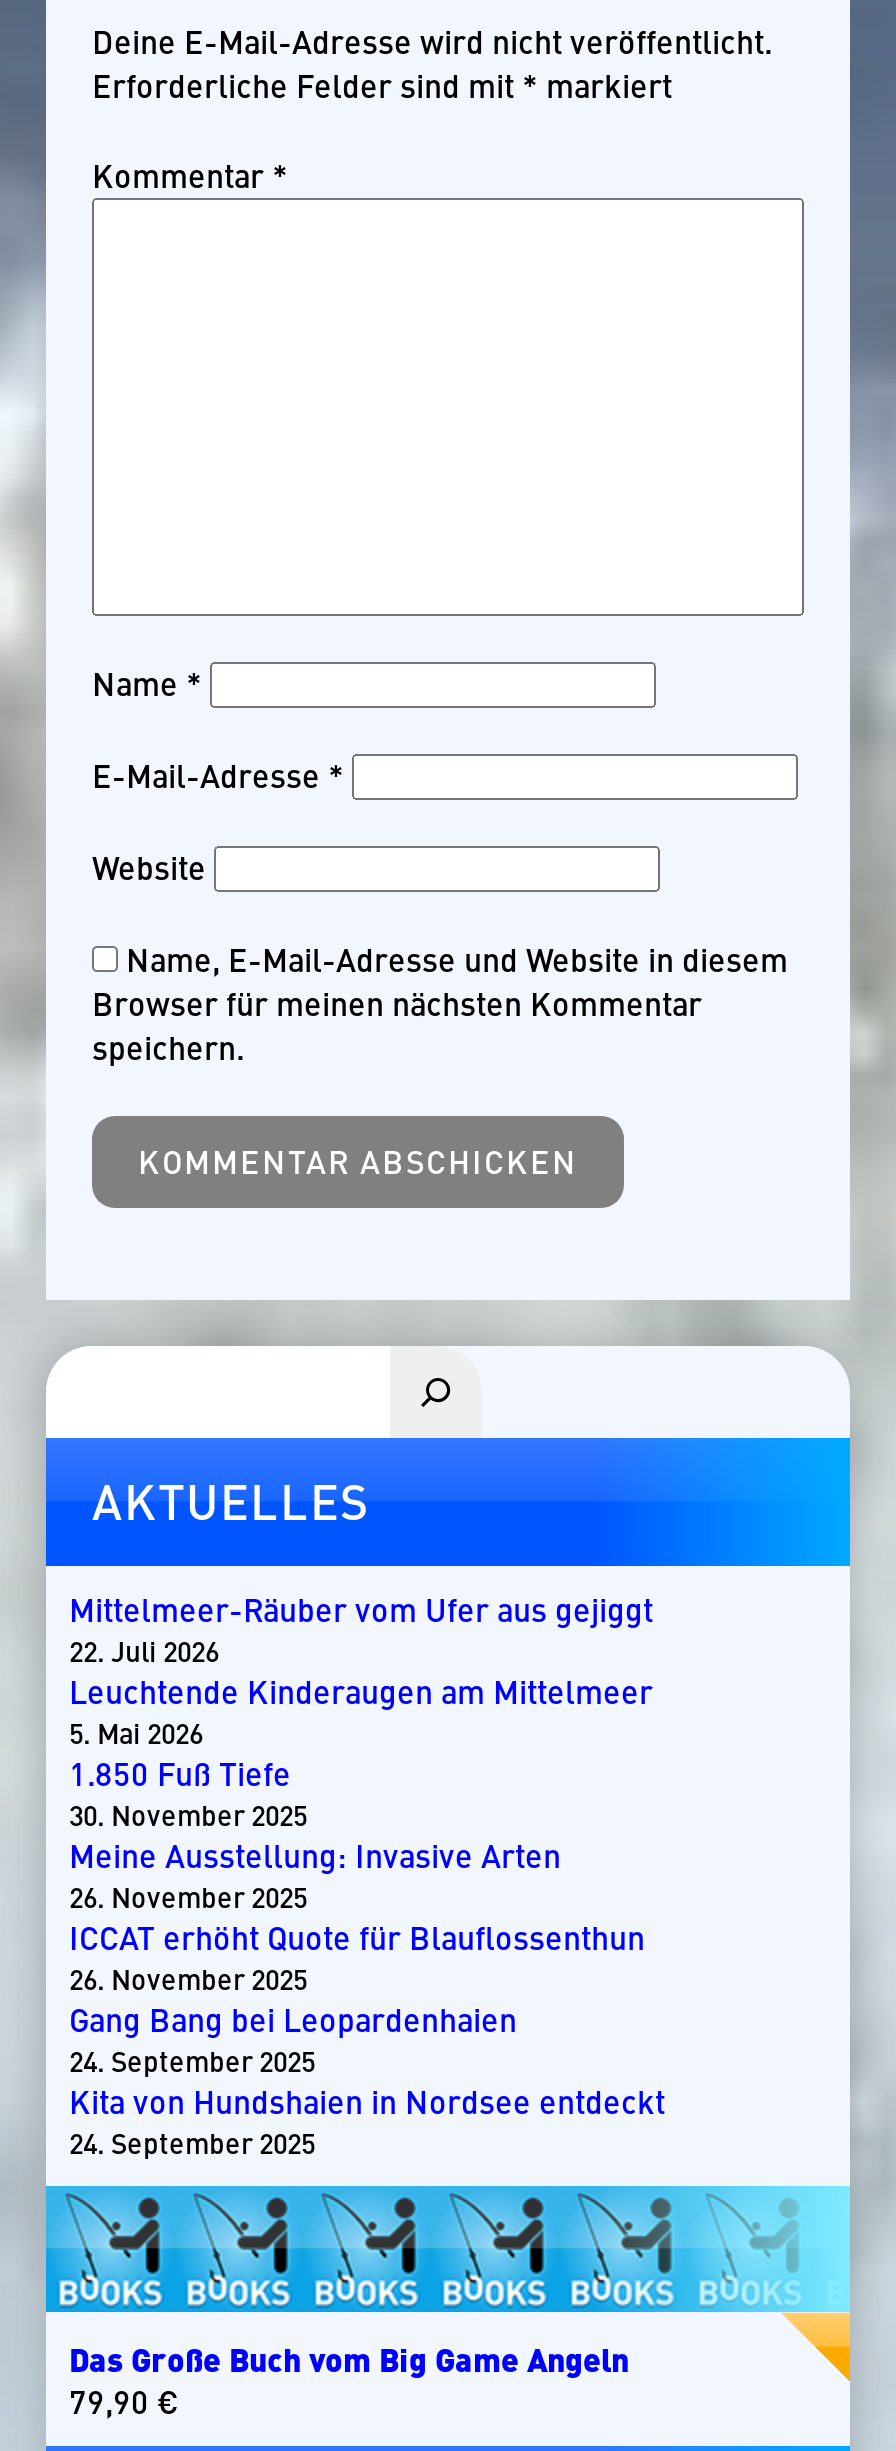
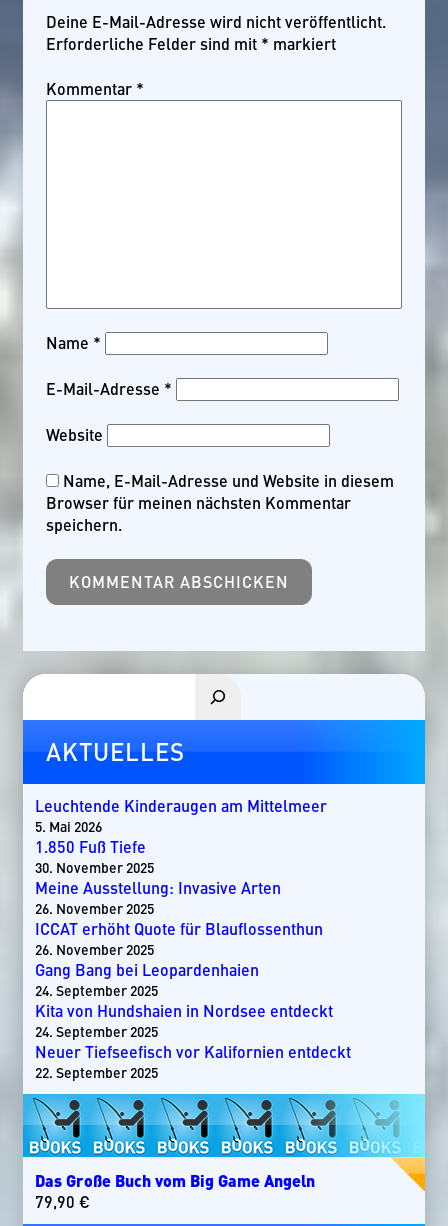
[69,1586,661,1670] Mittelmeer-Räuber vom Ufer aus gejiggt | 22. Juli 2026 -> none
moved [69,1668,665,2162] -> [34,794,332,1041]: Leuchtende Kinderaugen am Mittelmeer | 5. Mai 2026 | 1.850 Fuß Tiefe | ... | Kita von Hundshaien in Nordsee entdeckt | 24. September 2025
none -> [34,1040,350,1082] Neuer Tiefseefisch vor Kalifornien entdeckt | 22. September 2025

